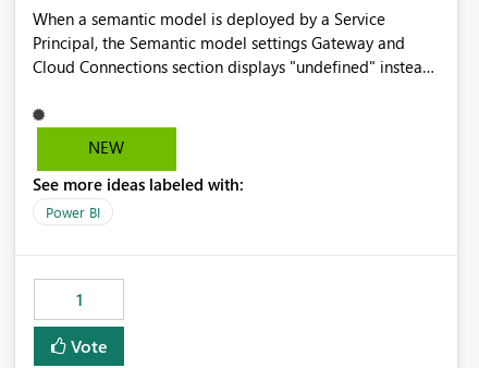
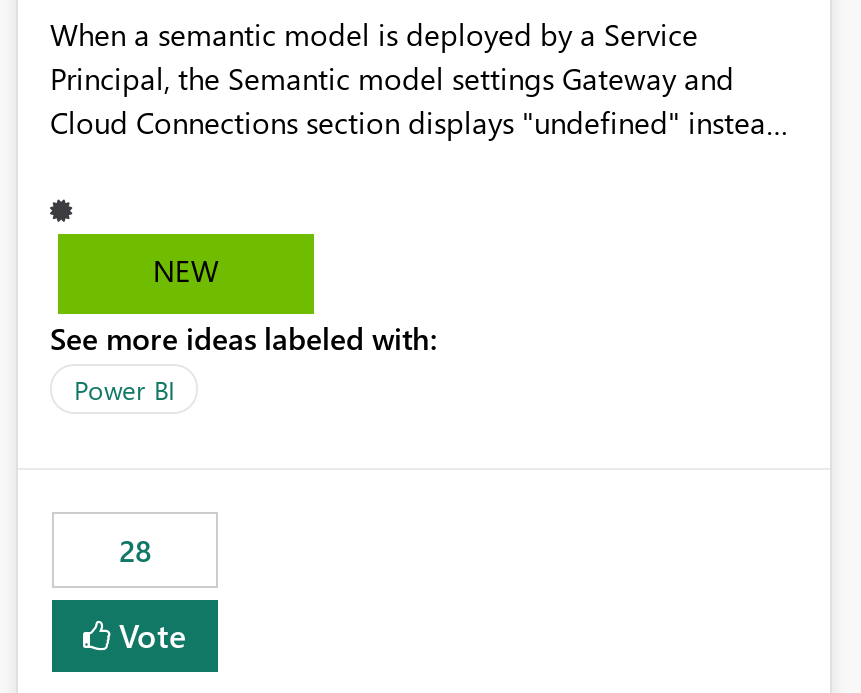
[76,289,82,311] 1 -> [119,531,151,571] 28

